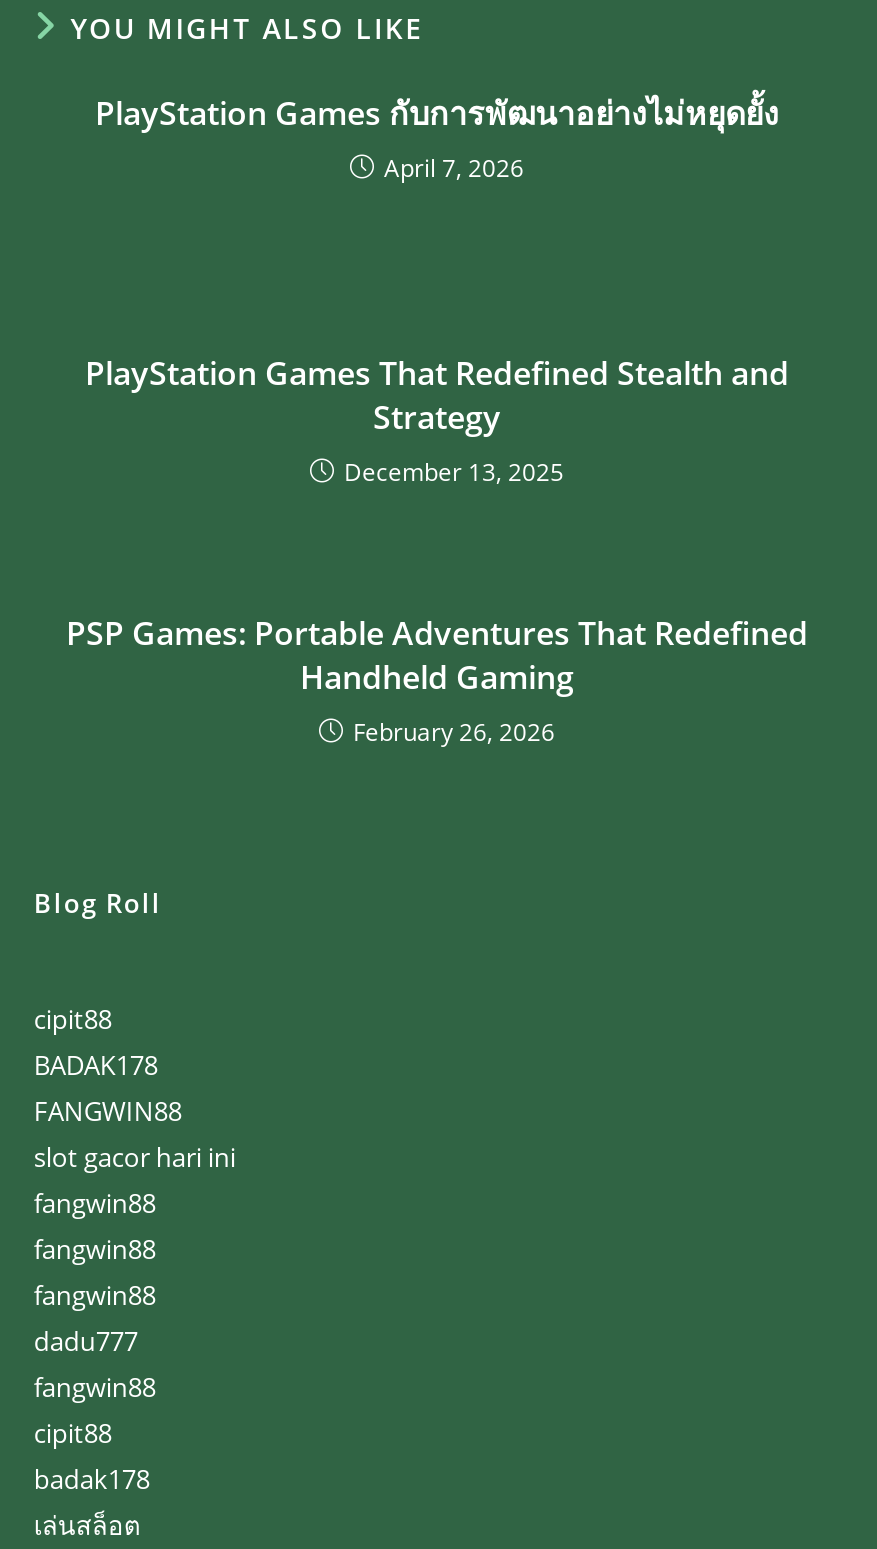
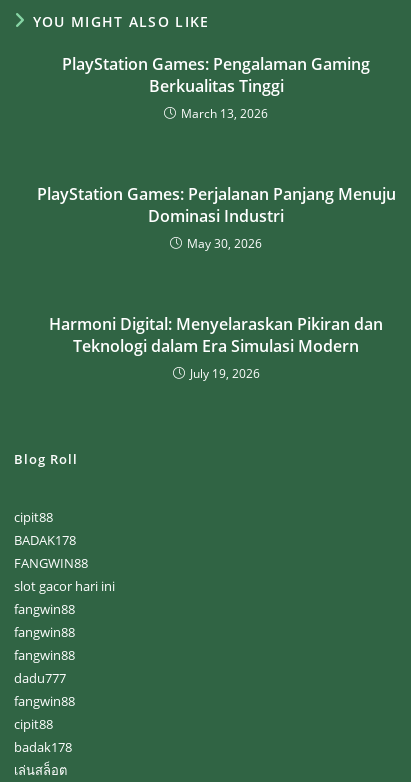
[95,92,779,186] PlayStation Games กับการพัฒนาอย่างไม่หยุดยั้ง | April 7, 2026 -> [62,53,370,122] PlayStation Games: Pengalaman Gaming | Berkualitas Tinggi | March 13, 2026
[85,352,789,490] PlayStation Games That Redefined Stealth and | Strategy | December 13, 2025 -> [36,183,395,252] PlayStation Games: Perjalanan Panjang Menuju | Dominasi Industri | May 30, 2026
[66,612,808,750] PSP Games: Portable Adventures That Redefined | Handheld Gaming | February 26, 2026 -> [49,313,383,382] Harmoni Digital: Menyelaraskan Pikiran dan | Teknologi dalam Era Simulasi Modern | July 19, 2026

